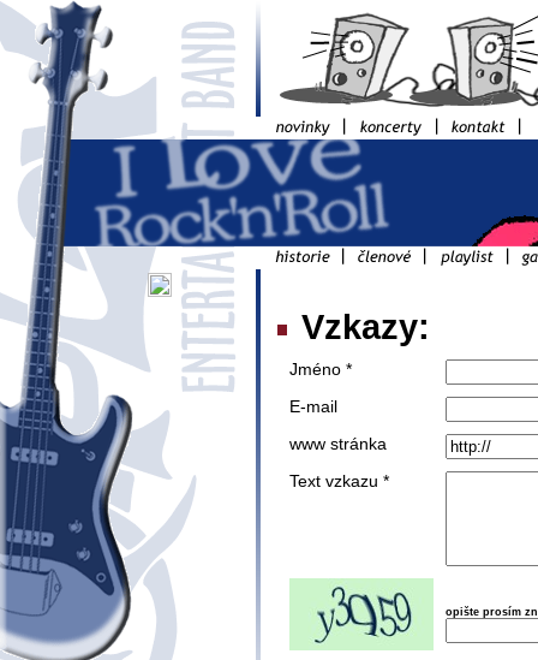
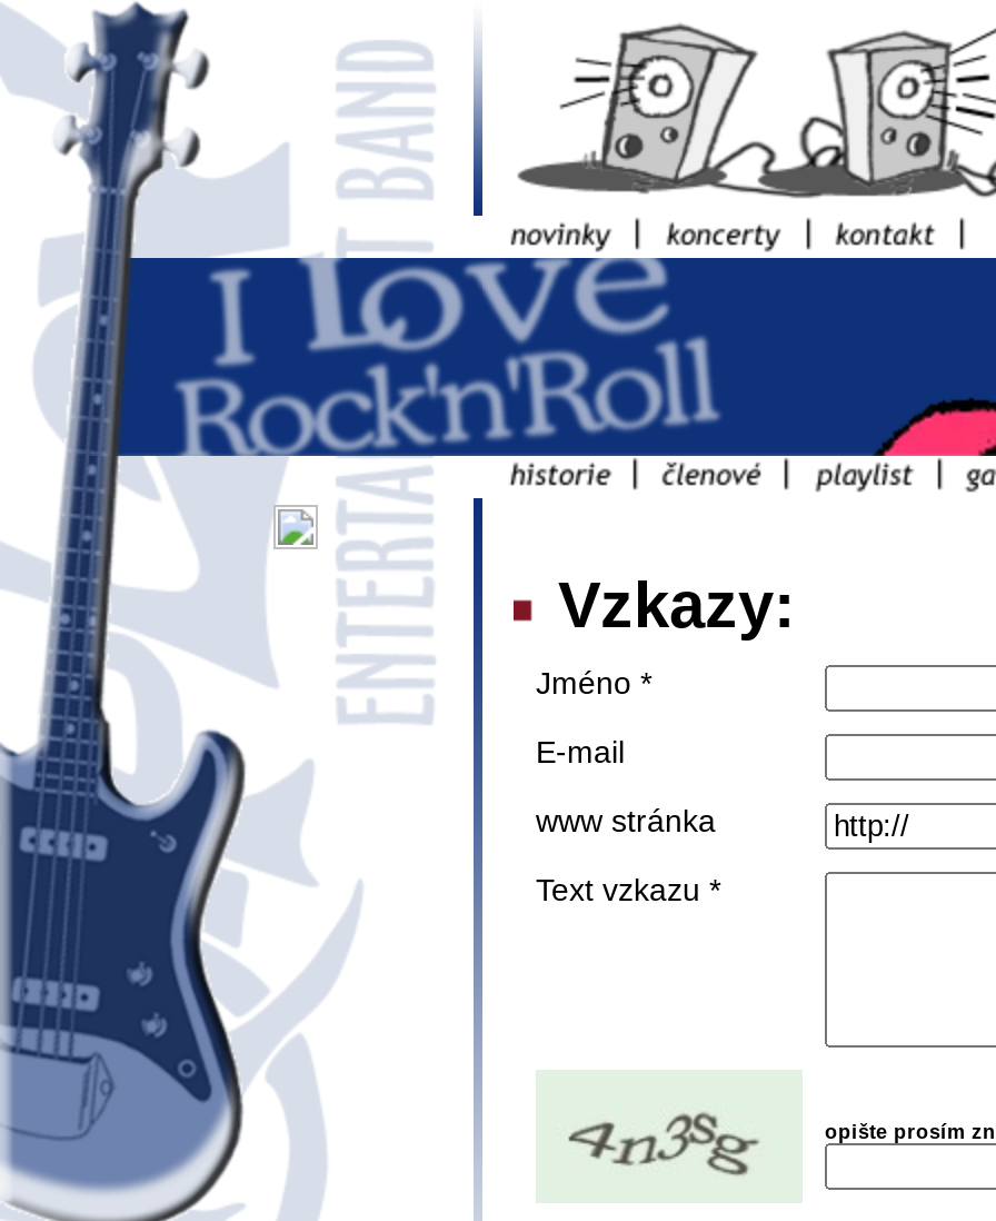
[309,581,417,646] [image] -> [567,1085,763,1190] [image]

